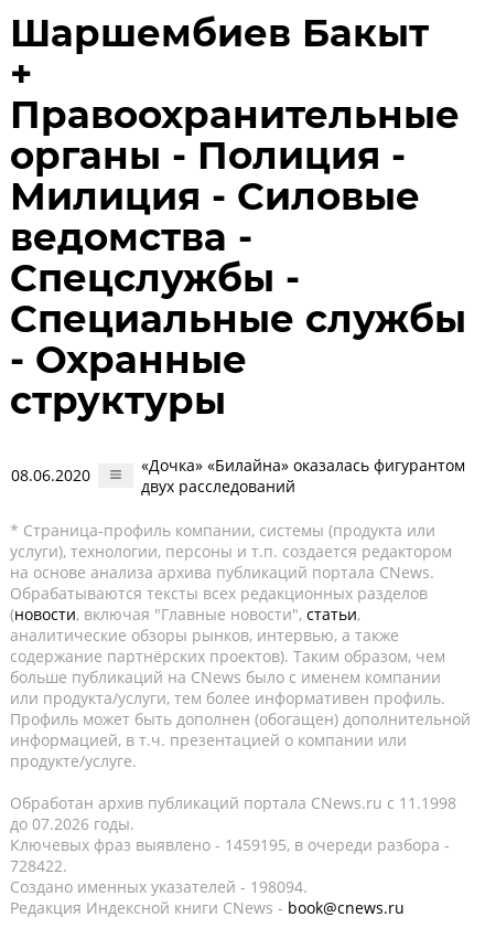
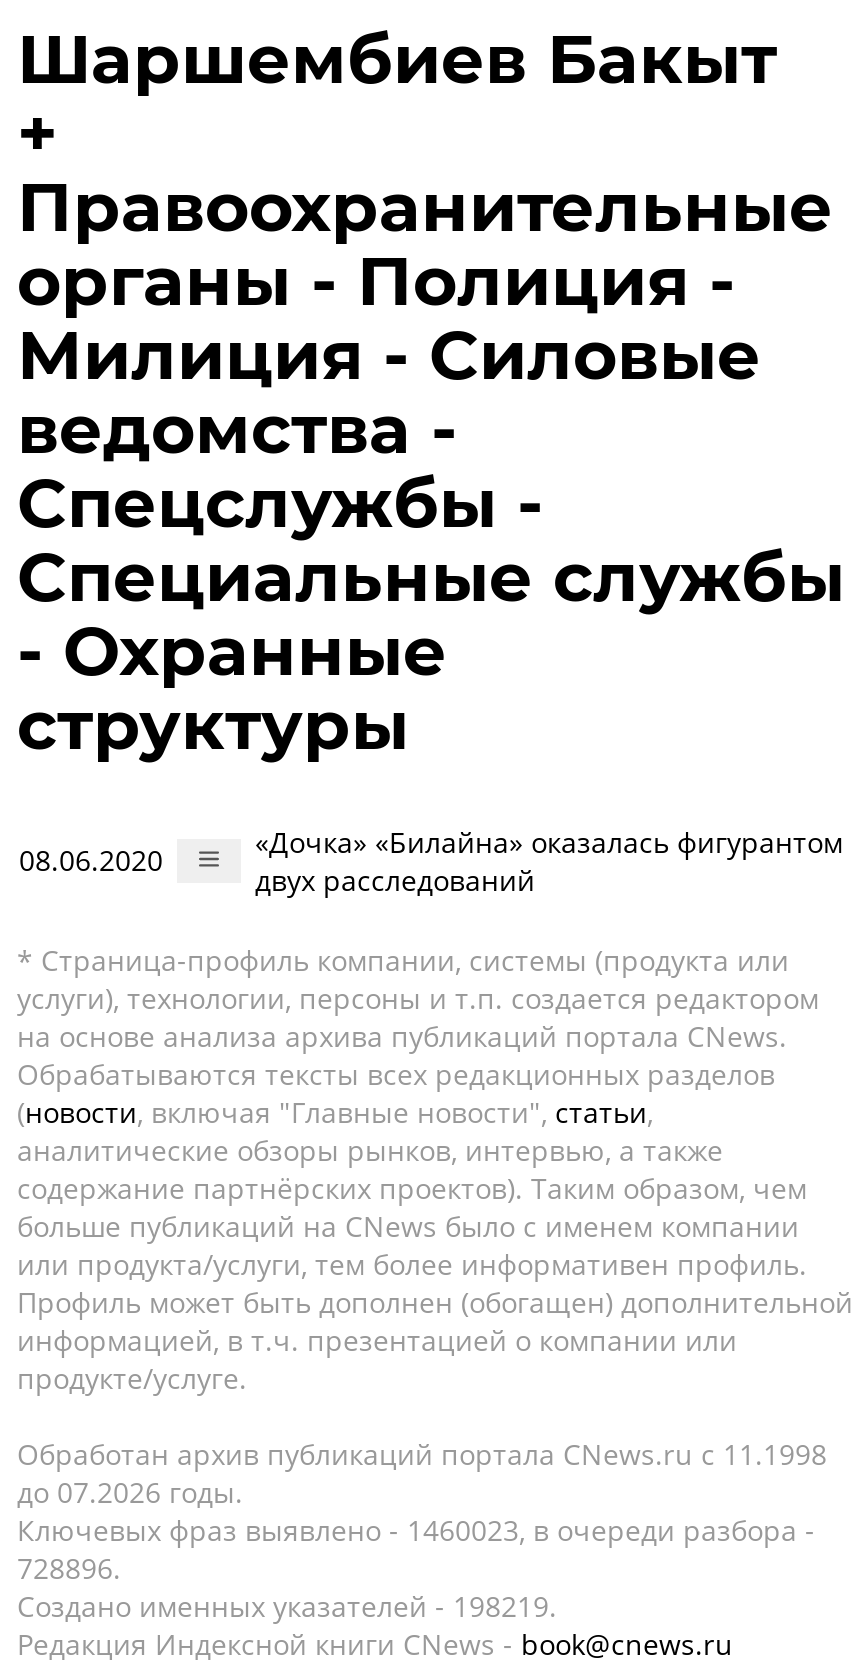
[10,834,450,855] Ключевых фраз выявлено - 1459195, в очереди разбора - -> [17,1511,815,1549] Ключевых фраз выявлено - 1460023, в очереди разбора -
[10,855,67,876] 728422. -> [17,1549,121,1587] 728896.
[10,876,308,897] Создано именных указателей - 198094. -> [17,1587,557,1625] Создано именных указателей - 198219.

